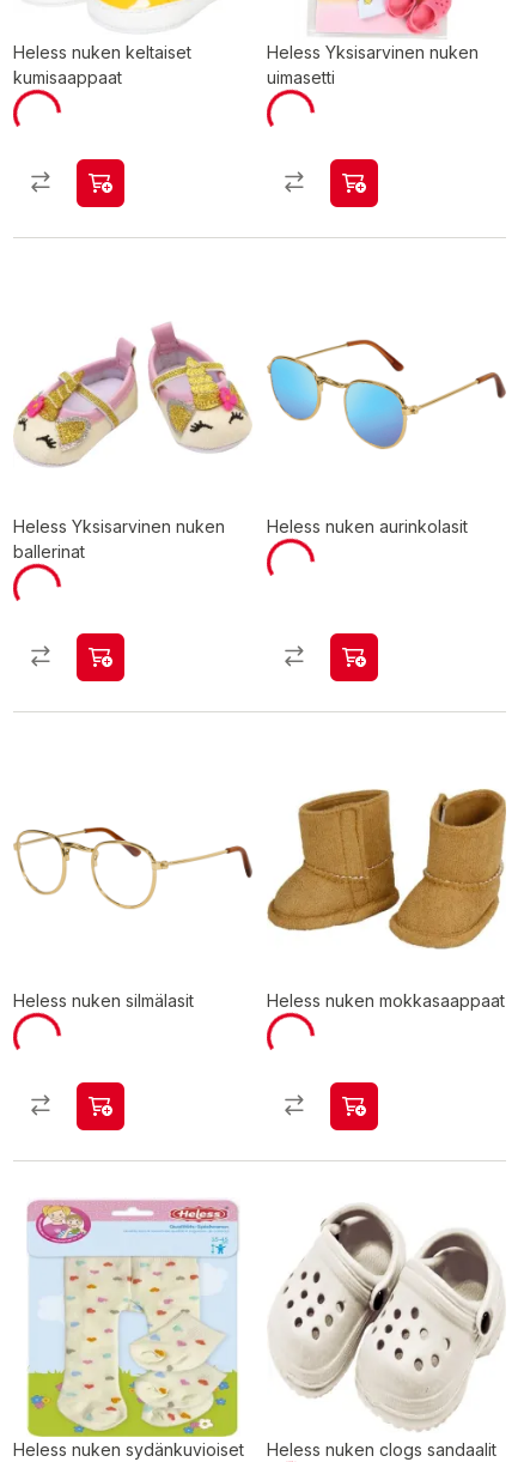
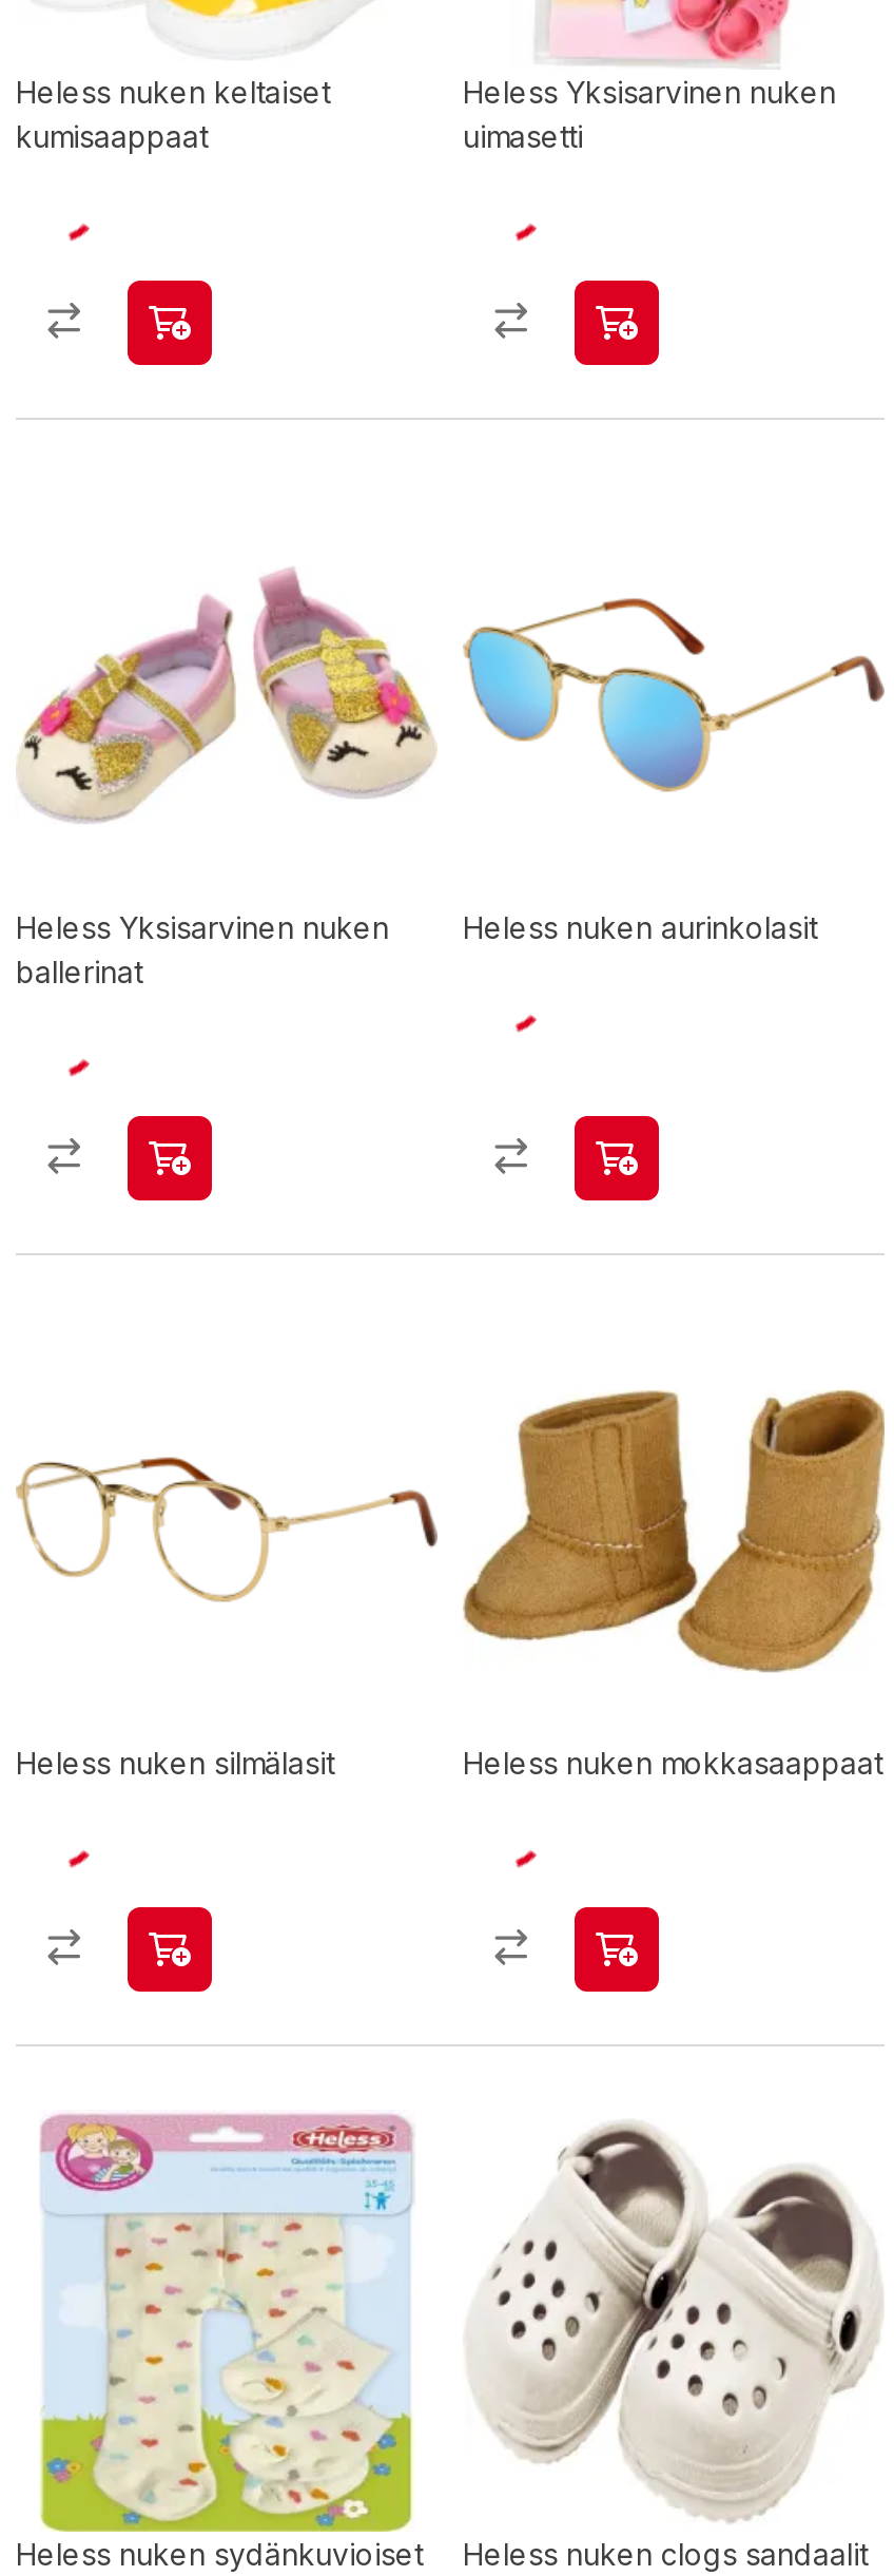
[12,91,62,135] [image] -> none
[266,91,316,135] [image] -> none
[266,540,316,584] [image] -> none
[12,565,62,609] [image] -> none
[12,1014,62,1058] [image] -> none
[266,1014,316,1058] [image] -> none

